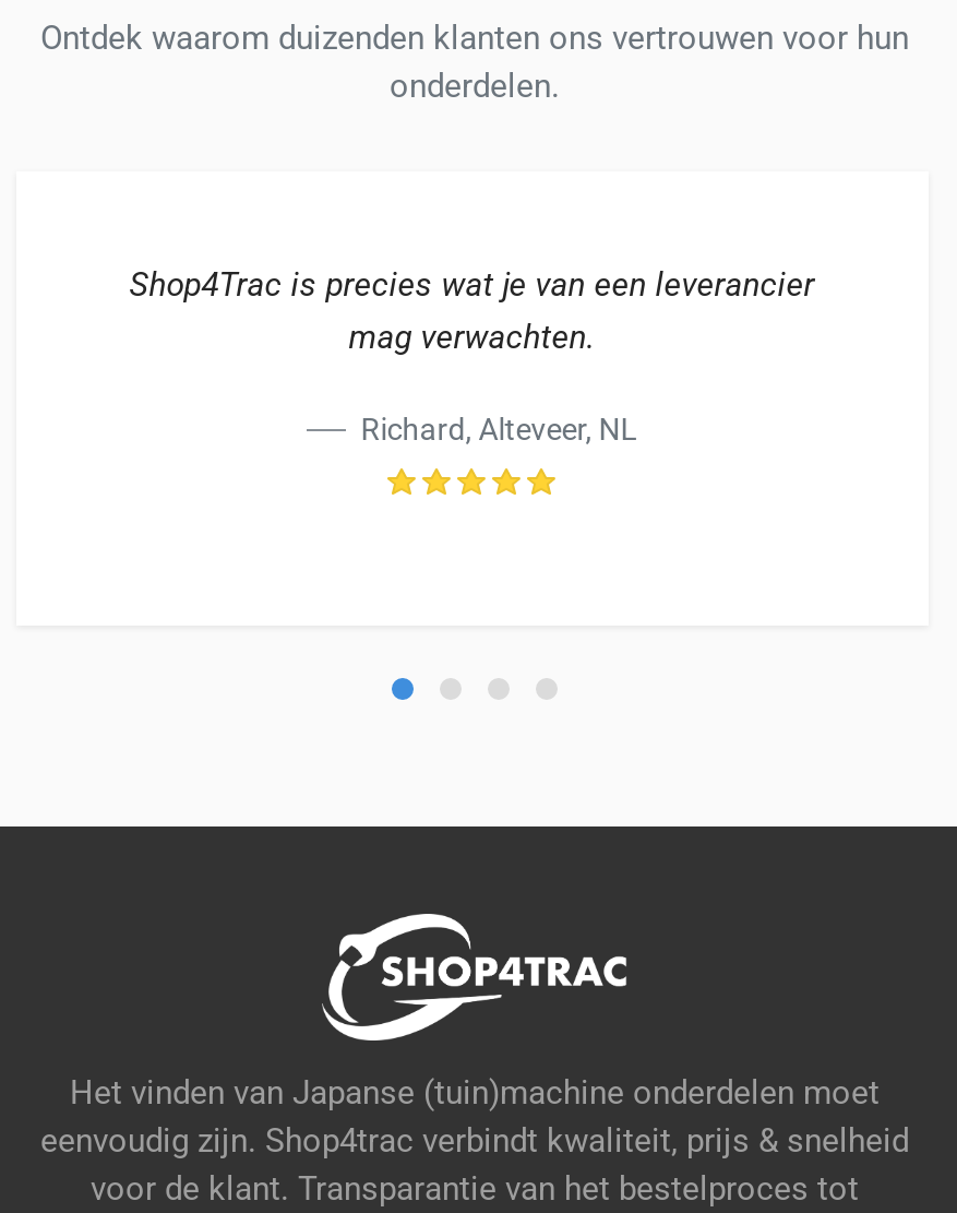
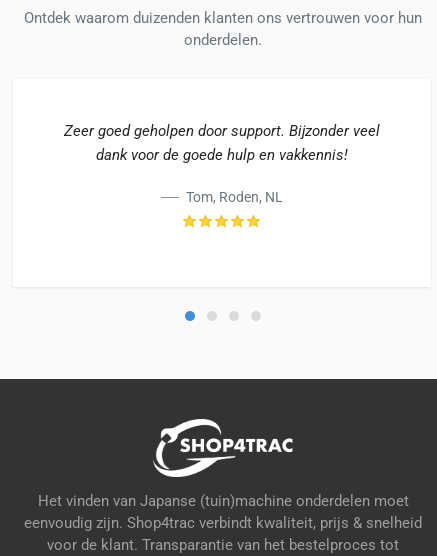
[129,264,815,356] Shop4Trac is precies wat je van een leverancier | mag verwachten. -> [64,122,380,164] Zeer goed geholpen door support. Bijzonder veel | dank voor de goede hulp en vakkennis!
[354,411,638,446] Richard, Alteveer, NL -> [183,189,283,205] Tom, Roden, NL

